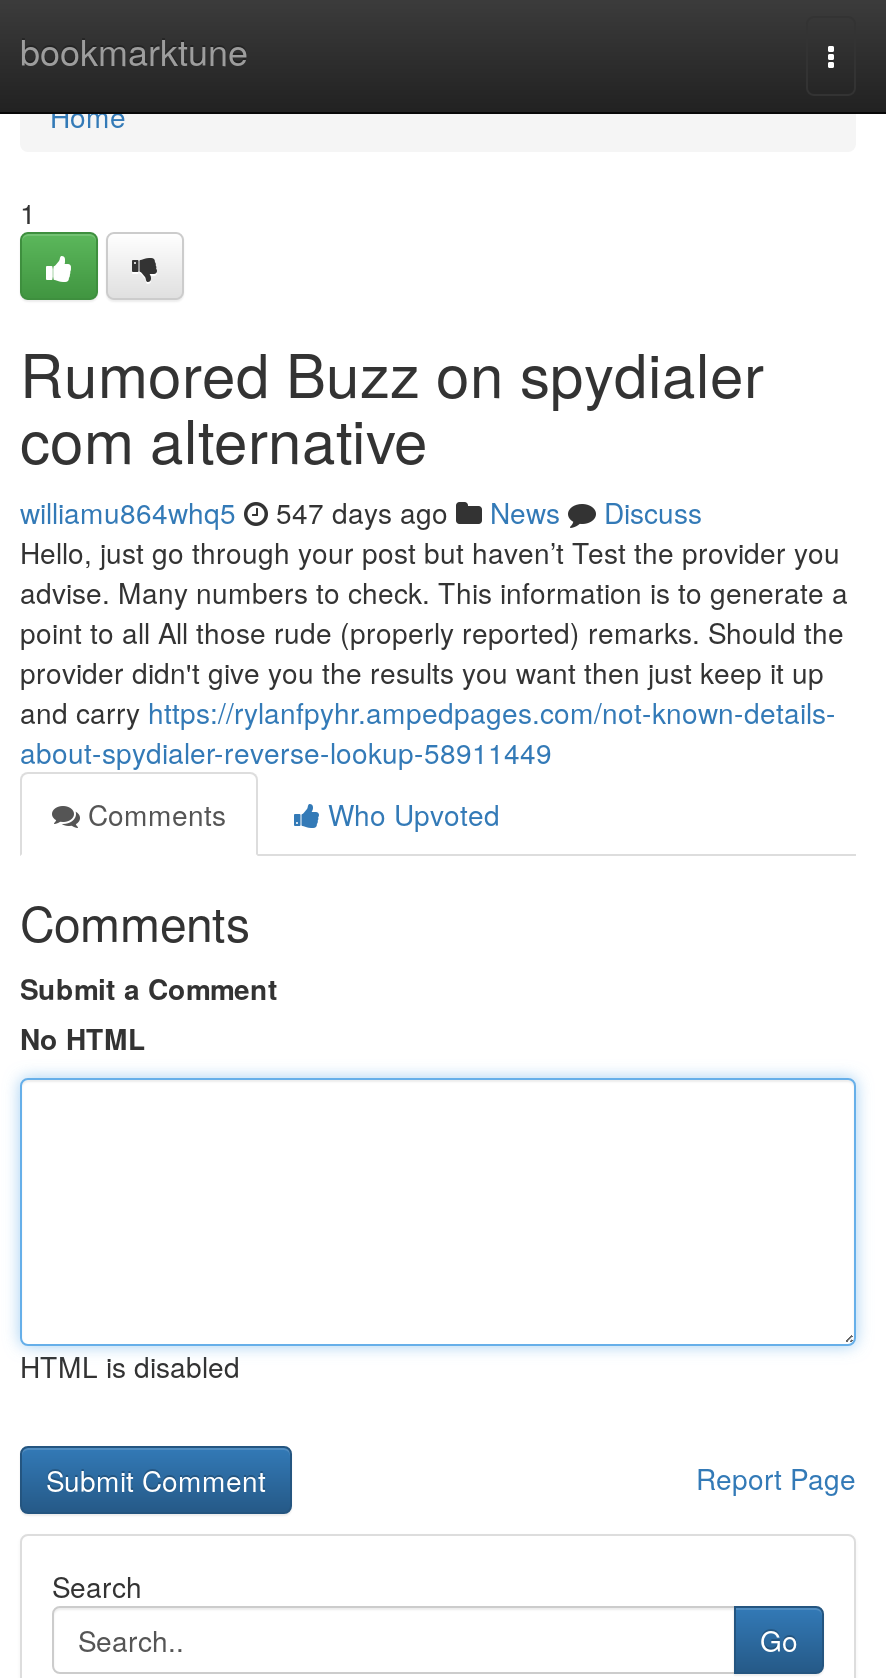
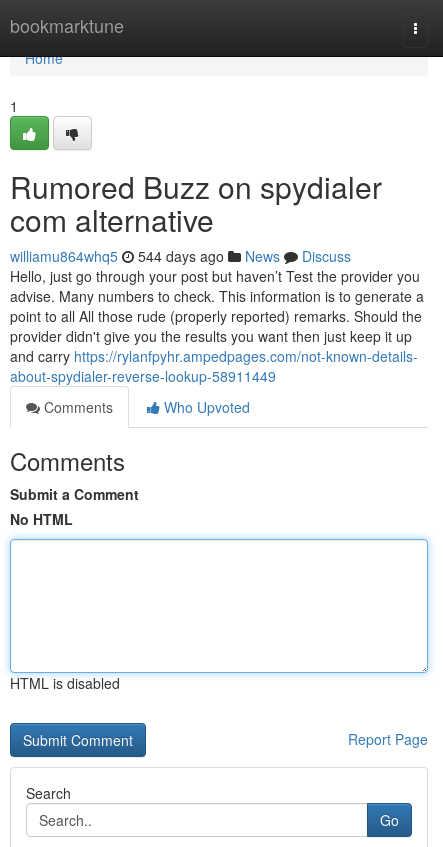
[20,492,702,532] williamu864whq5 547 days ago News Discuss -> [10,246,351,266] williamu864whq5 544 days ago News Discuss

